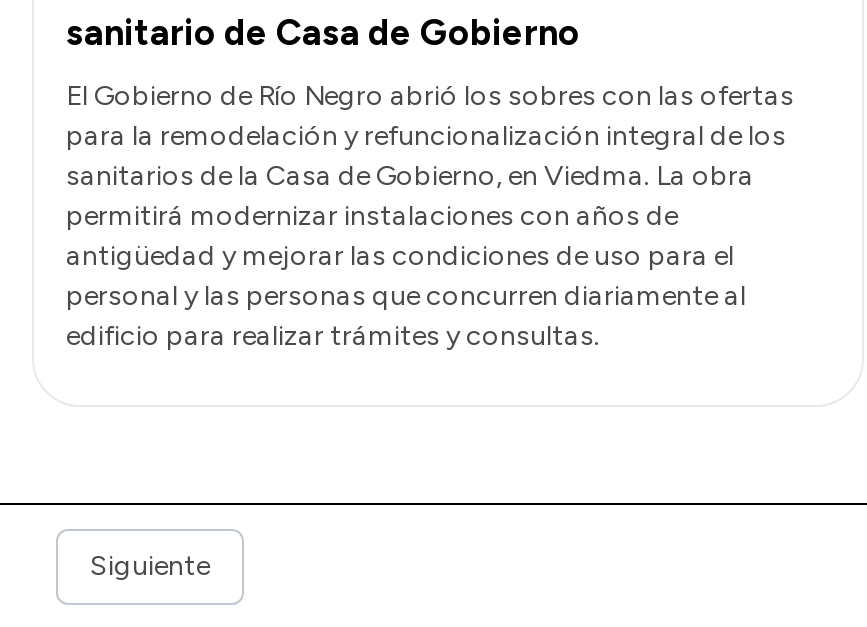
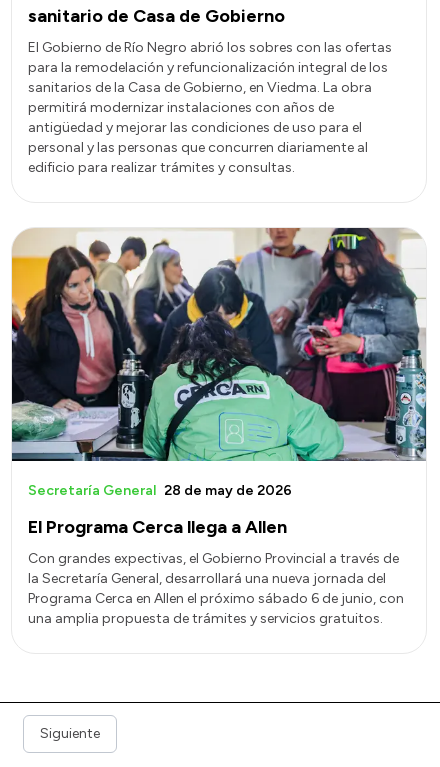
none -> [11,227,427,499] [image] | Secretaría General 28 de may de 2026
none -> [28,516,287,538] El Programa Cerca llega a Allen
none -> [28,550,404,627] Con grandes expectivas, el Gobierno Provincial a través de | la Secretaría General, desarrollará una nueva jornada del | Programa Cerca en Allen el próximo sábado 6 de junio, con | una amplia propuesta de trámites y servicios gratuitos.

